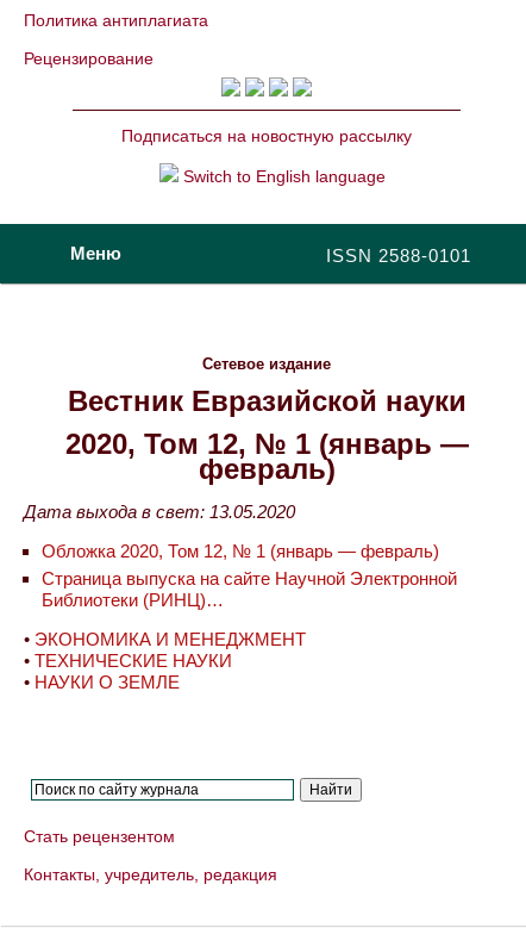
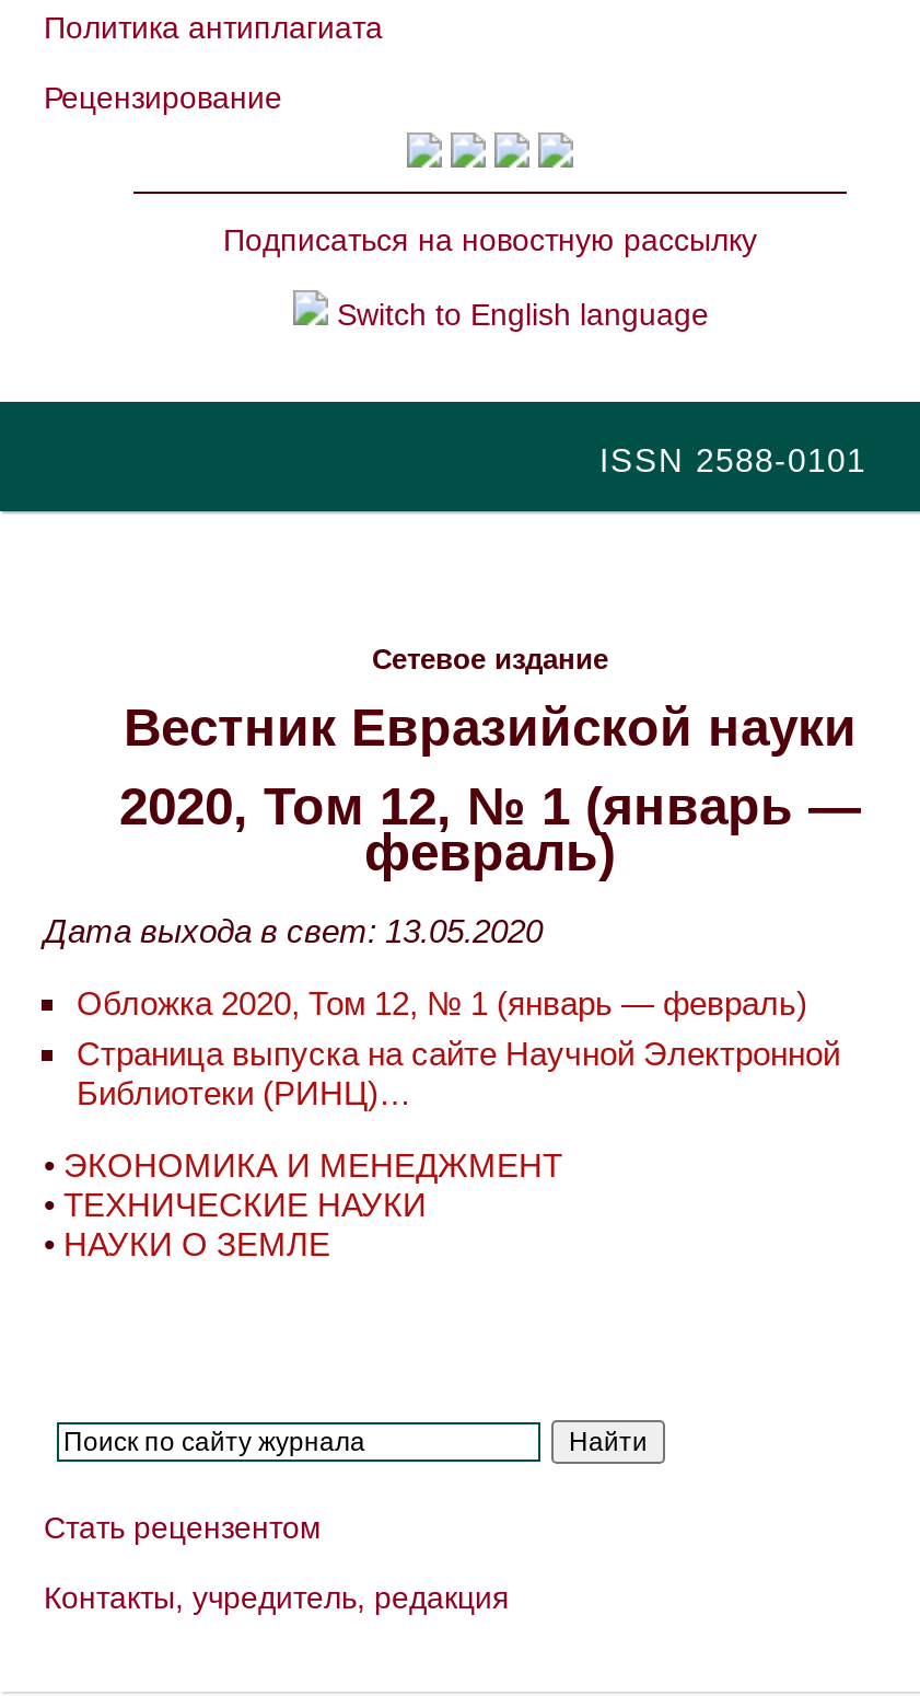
[70,243,121,263] Меню -> none

